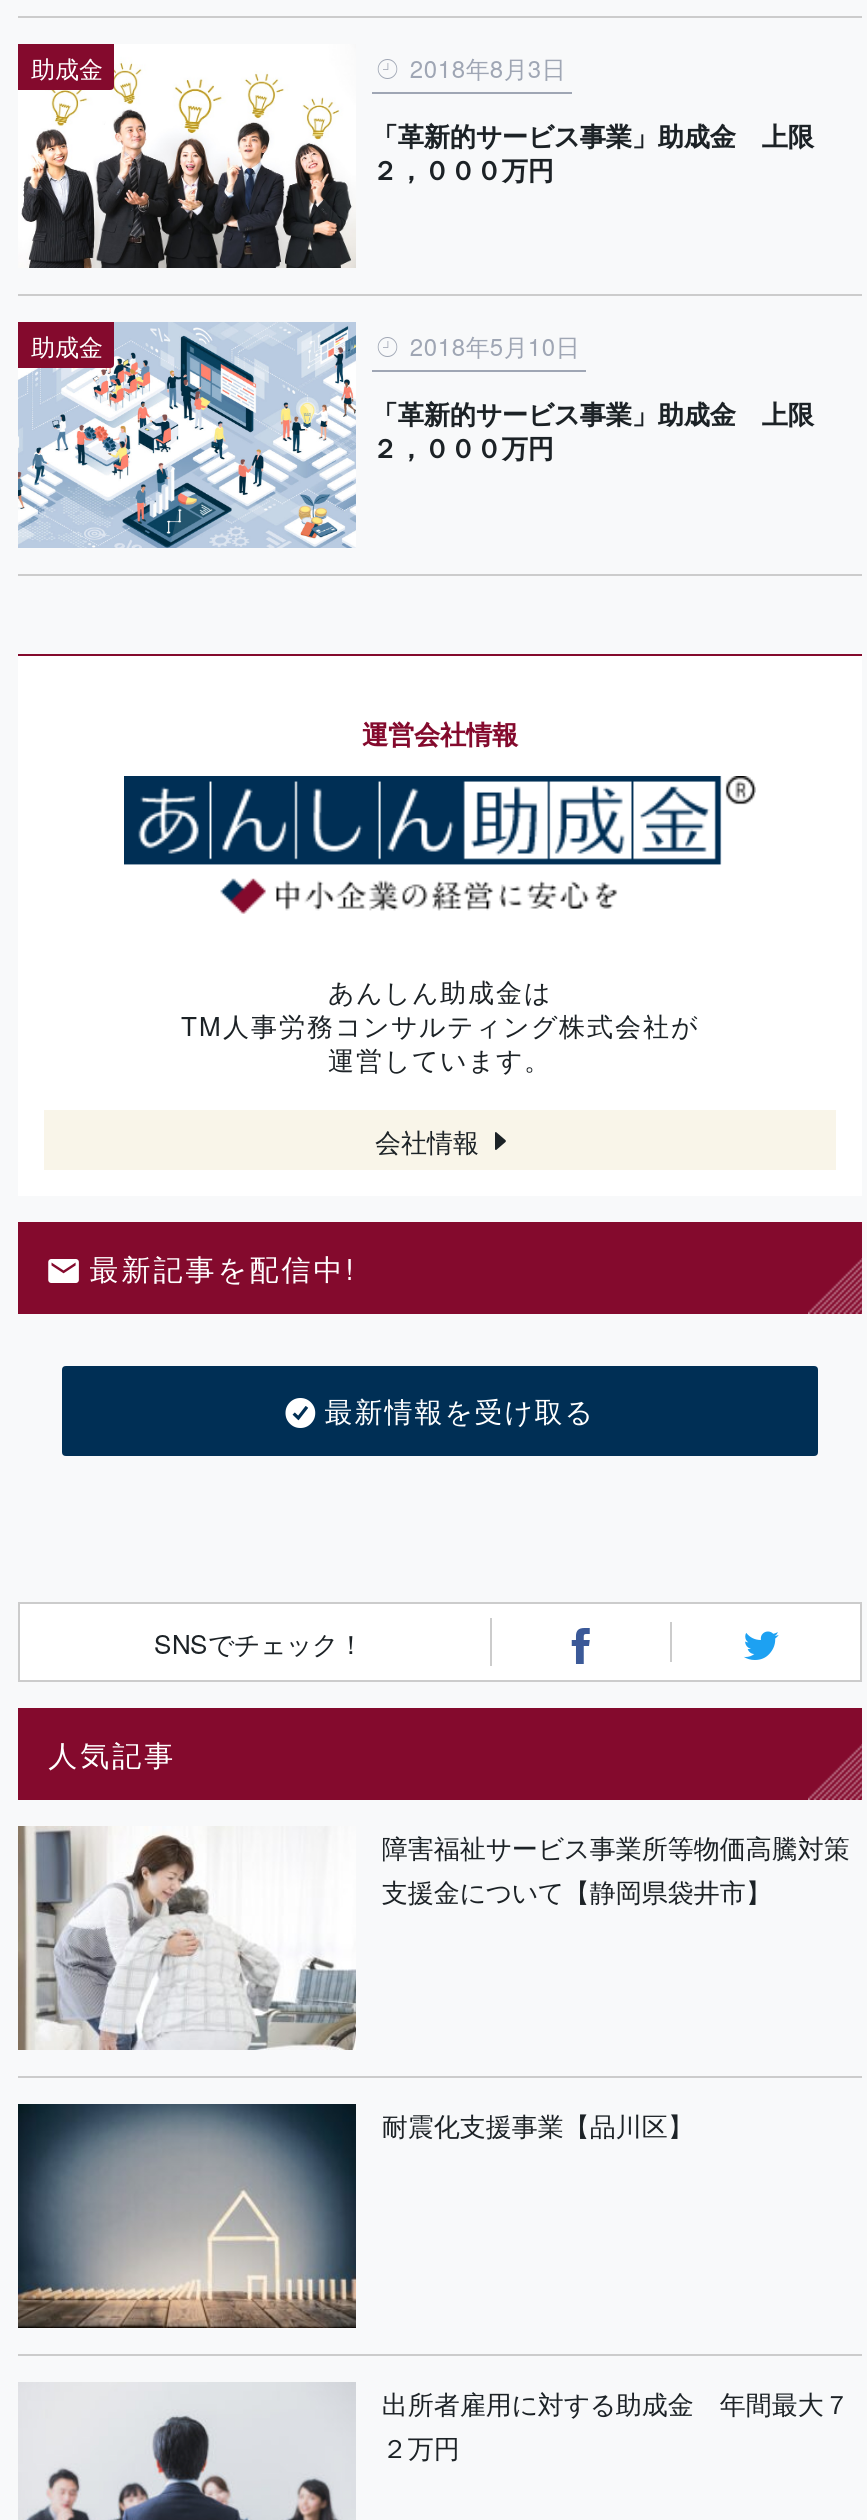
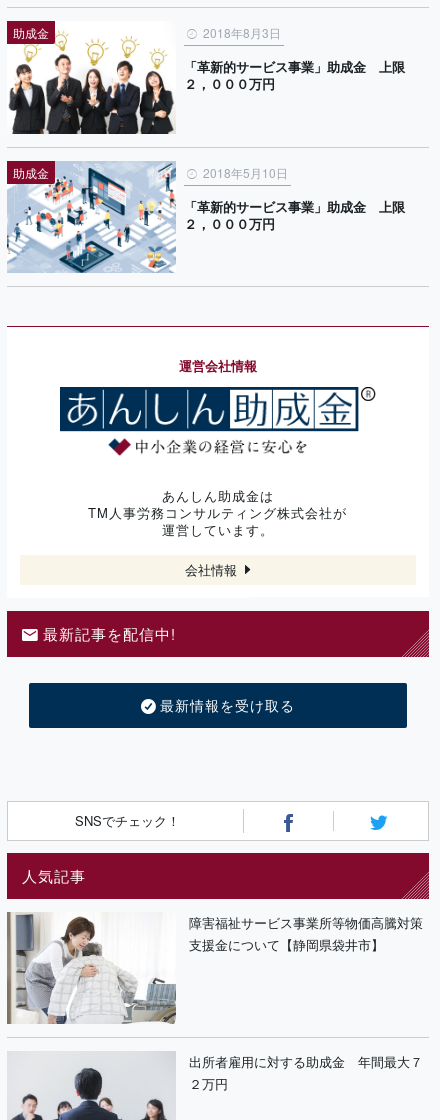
[16,2102,694,2330] [image] | 耐震化支援事業【品川区】 -> none

